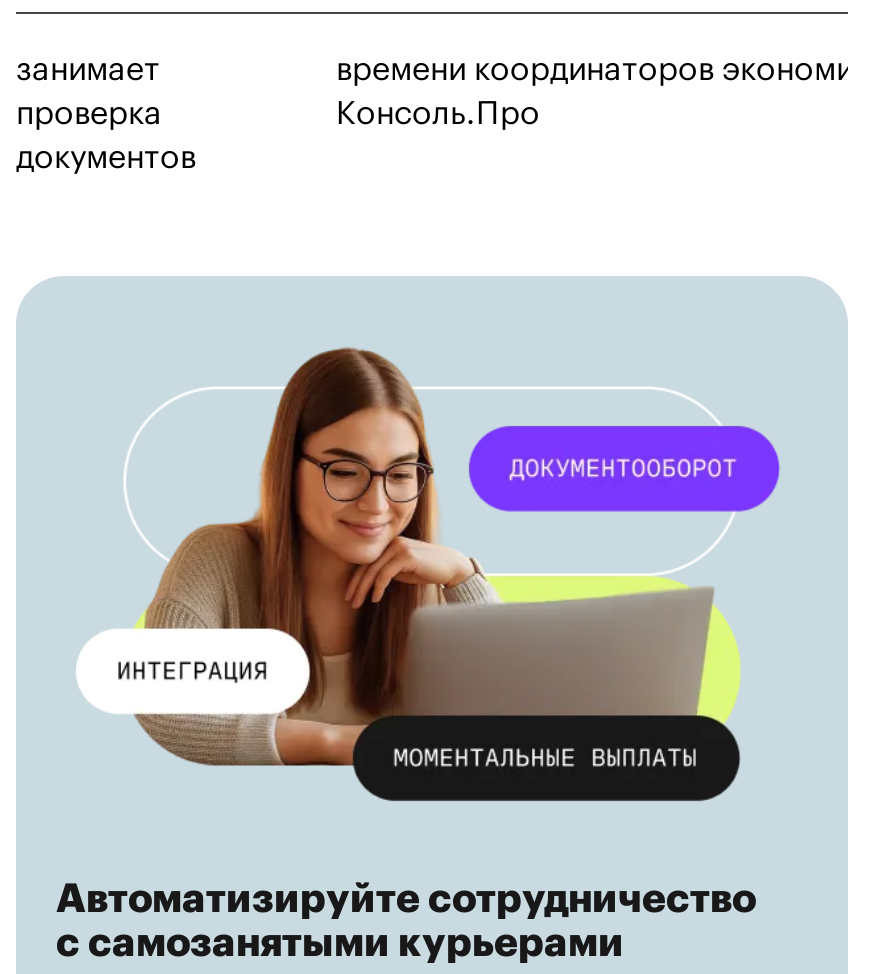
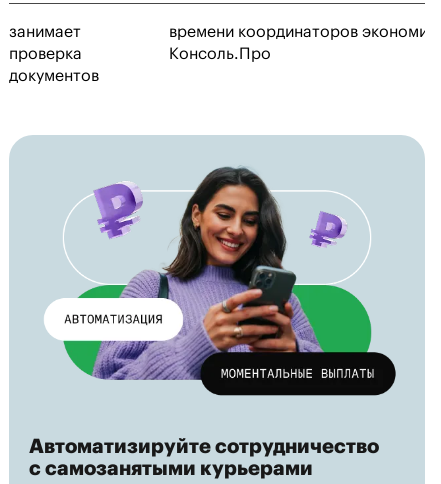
[76,340,790,804] [image] -> [40,166,397,398] [image]

